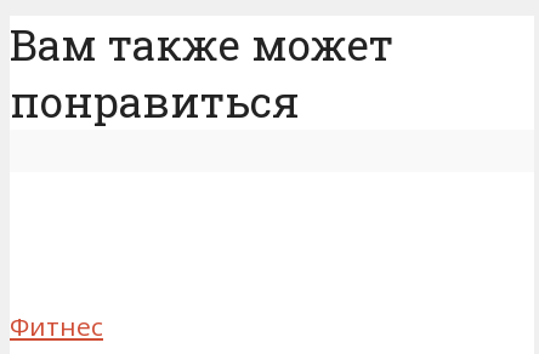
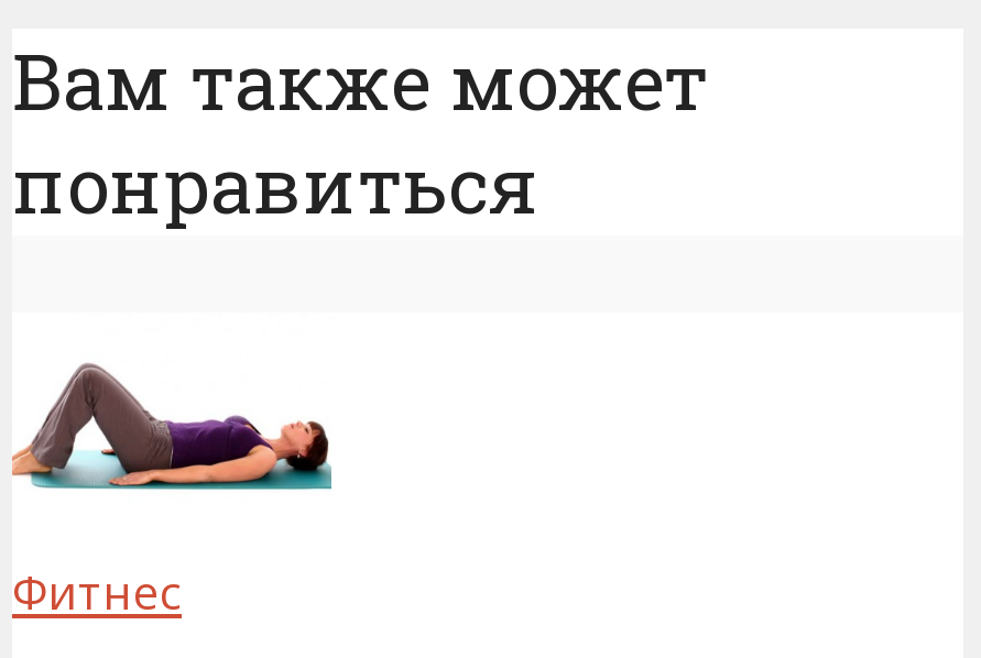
none -> [10,361,334,493] [image]

